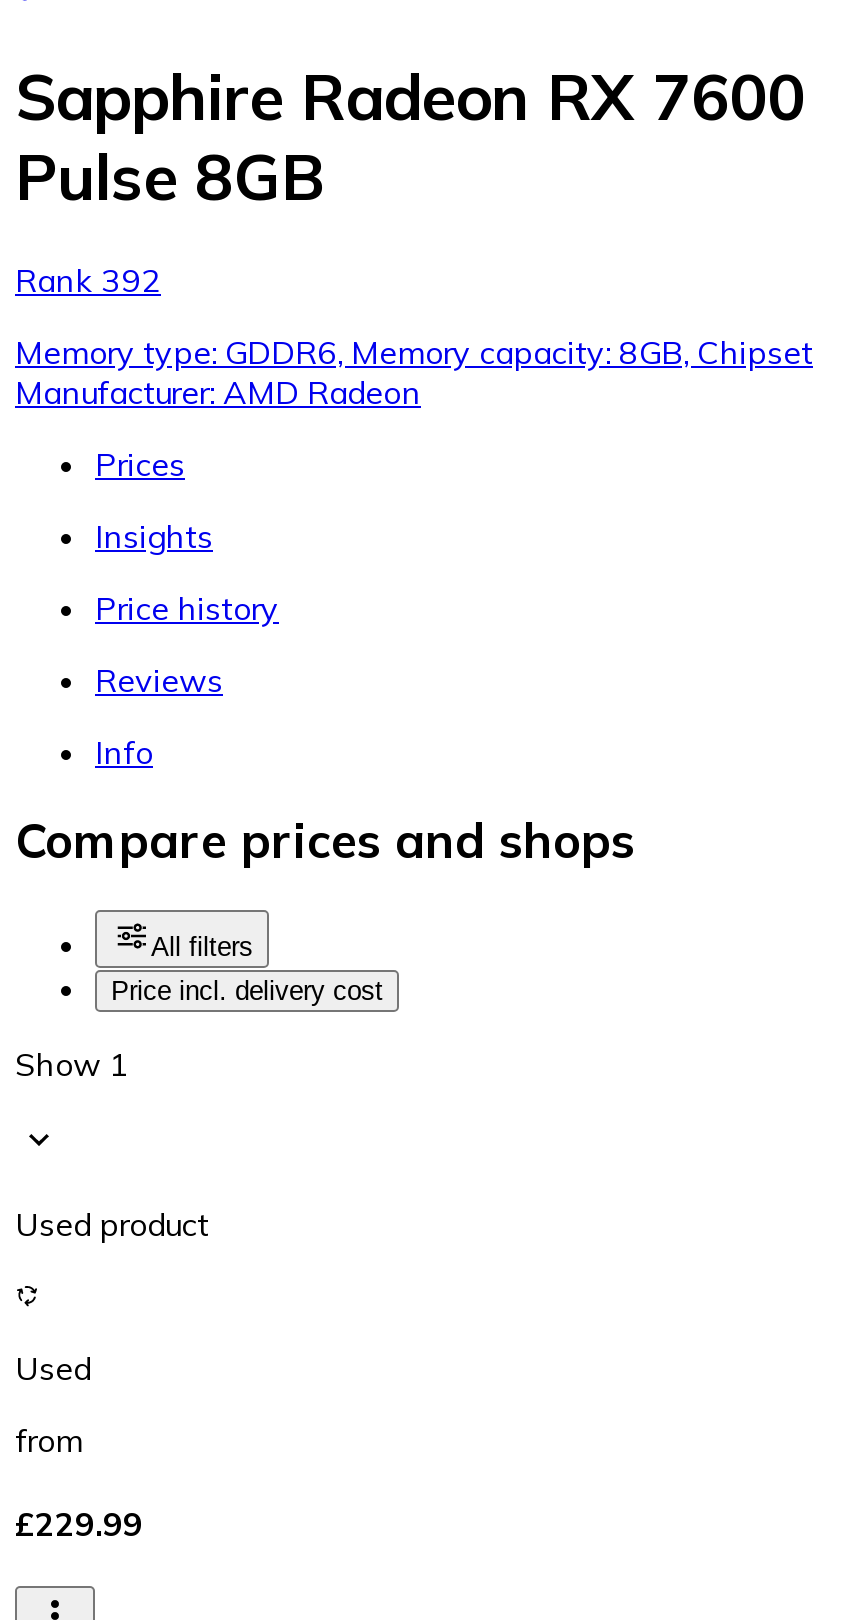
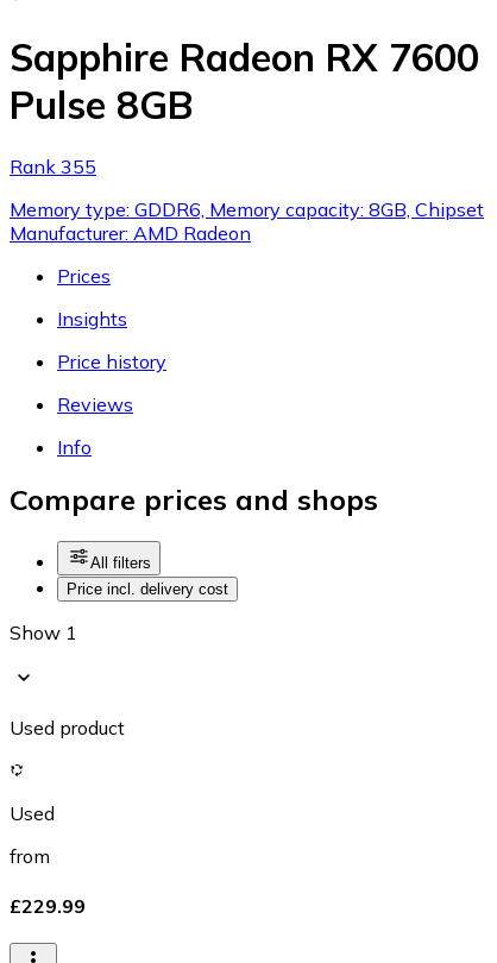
[15,259,161,299] Rank 392 -> [10,154,96,178] Rank 355

